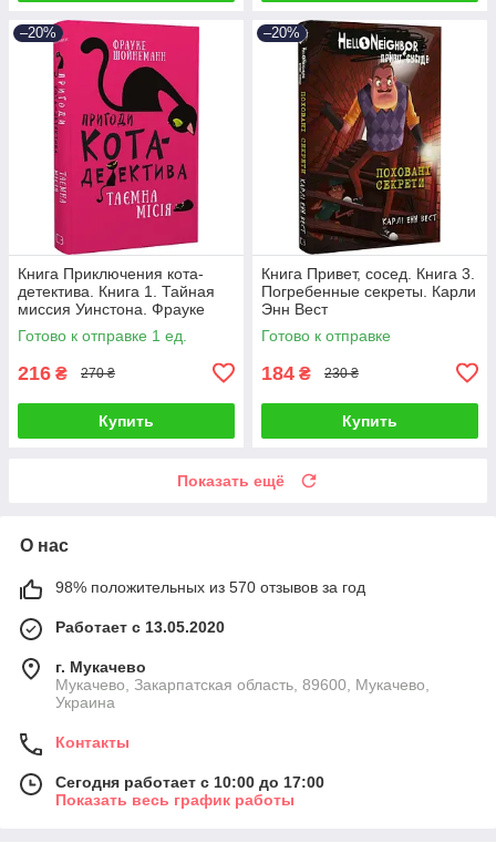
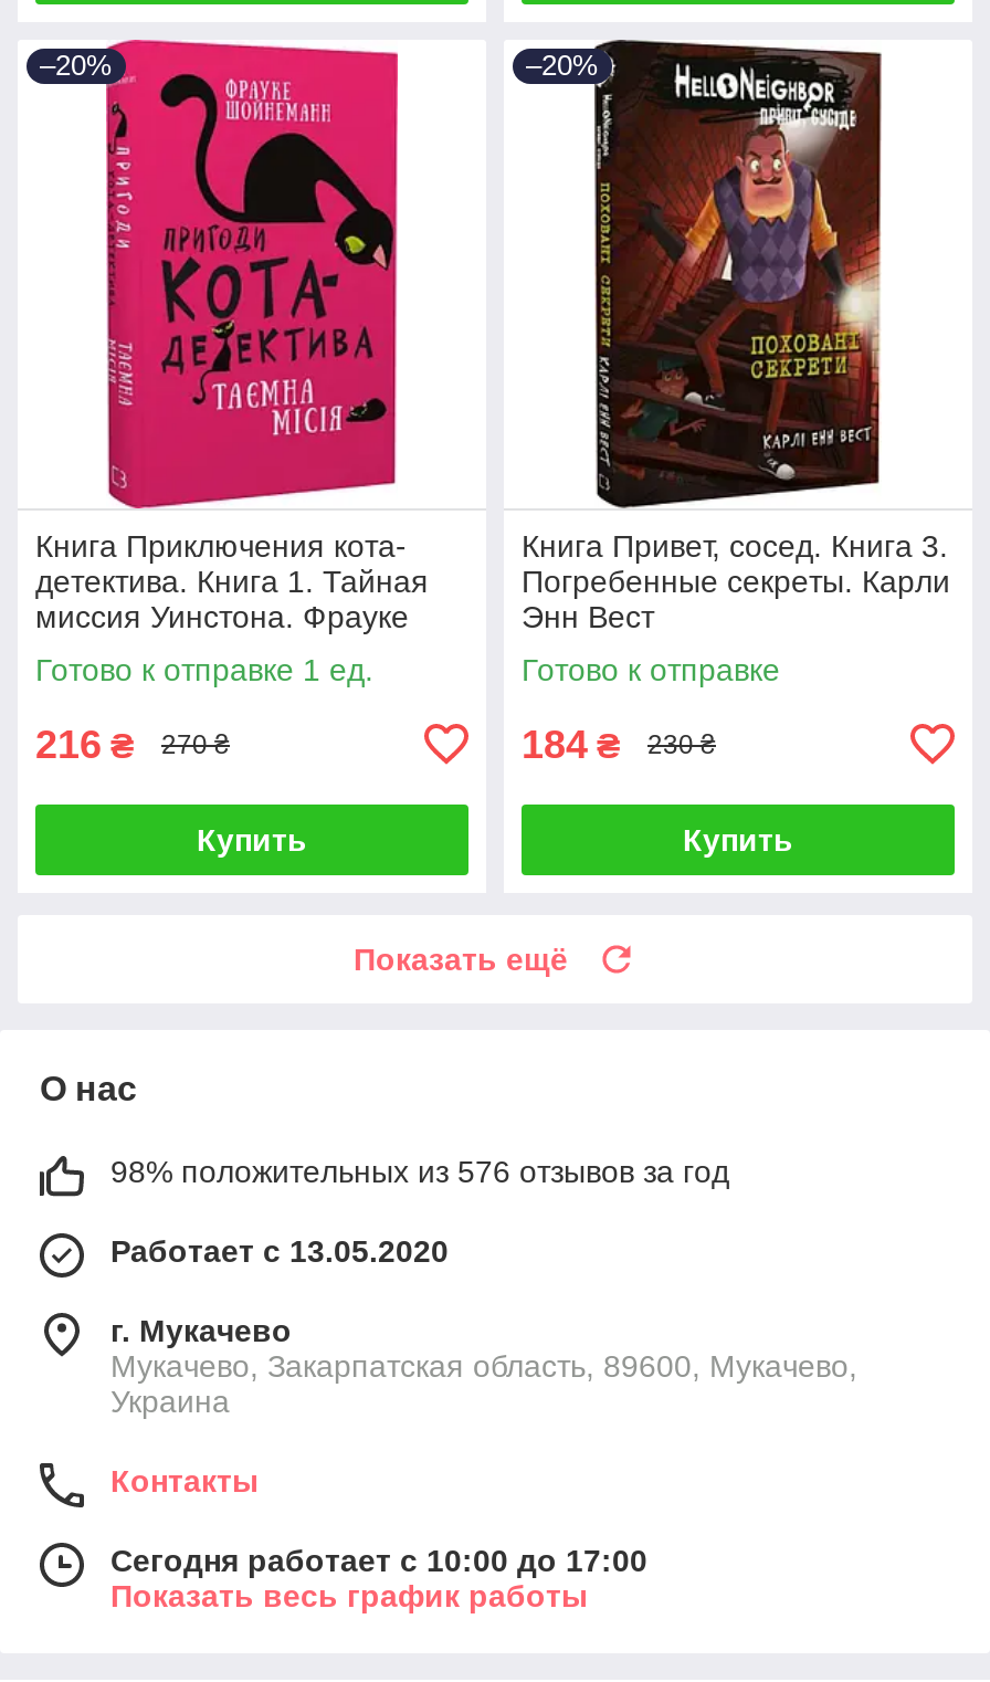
[55,578,365,596] 98% положительных из 570 отзывов за год -> [110,1153,729,1189] 98% положительных из 576 отзывов за год

